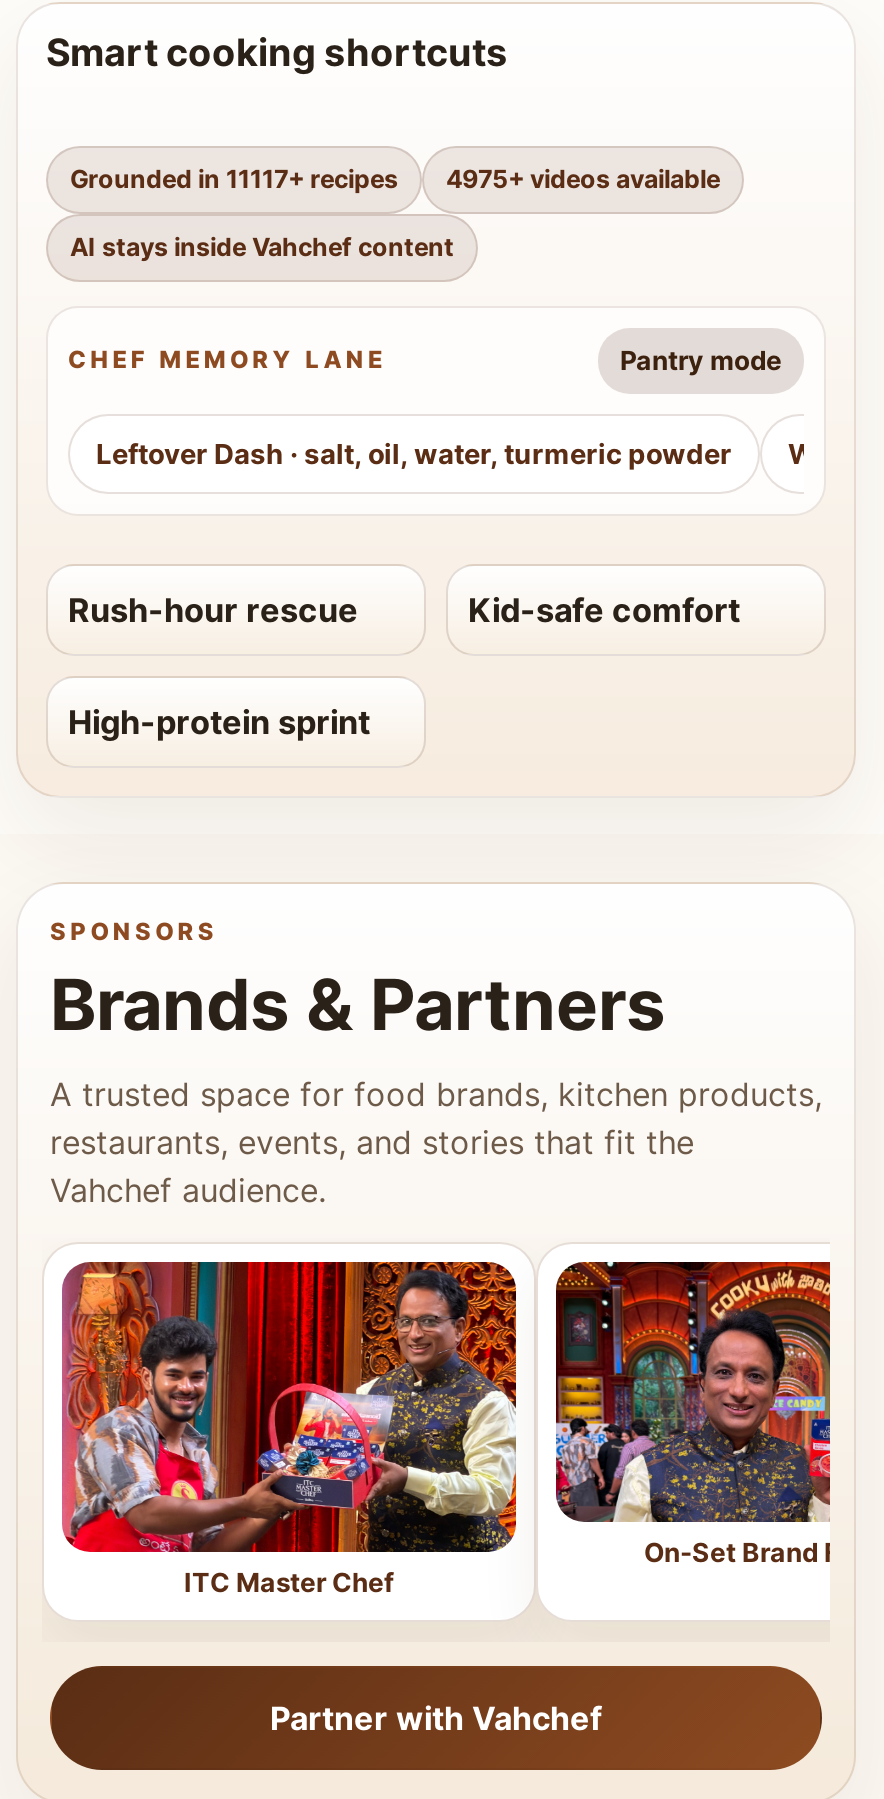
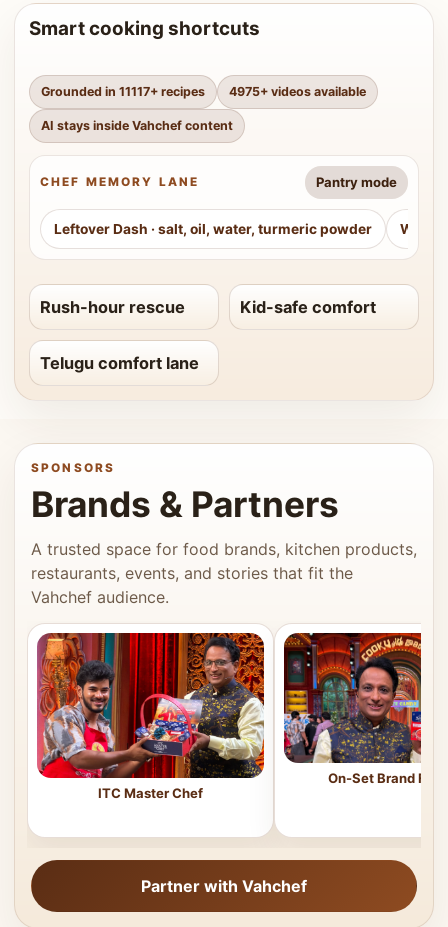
[68,702,370,742] High-protein sprint -> [40,353,199,373] Telugu comfort lane

